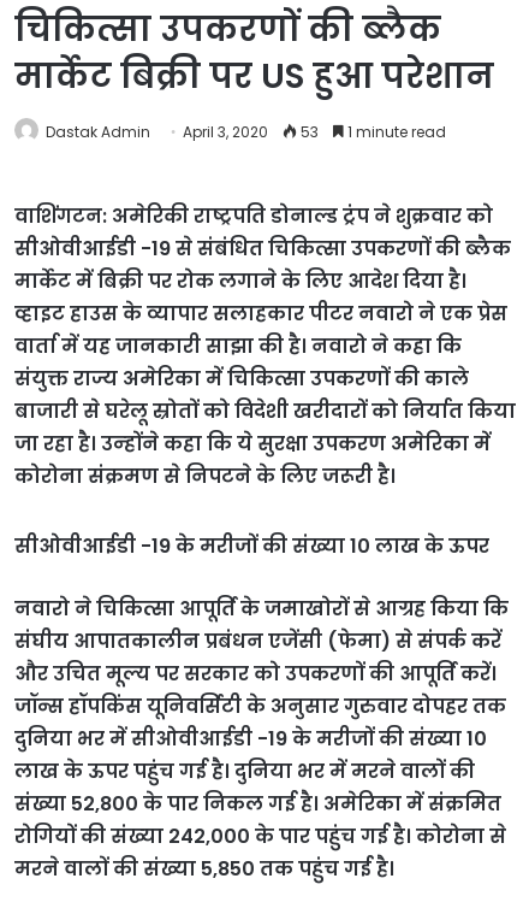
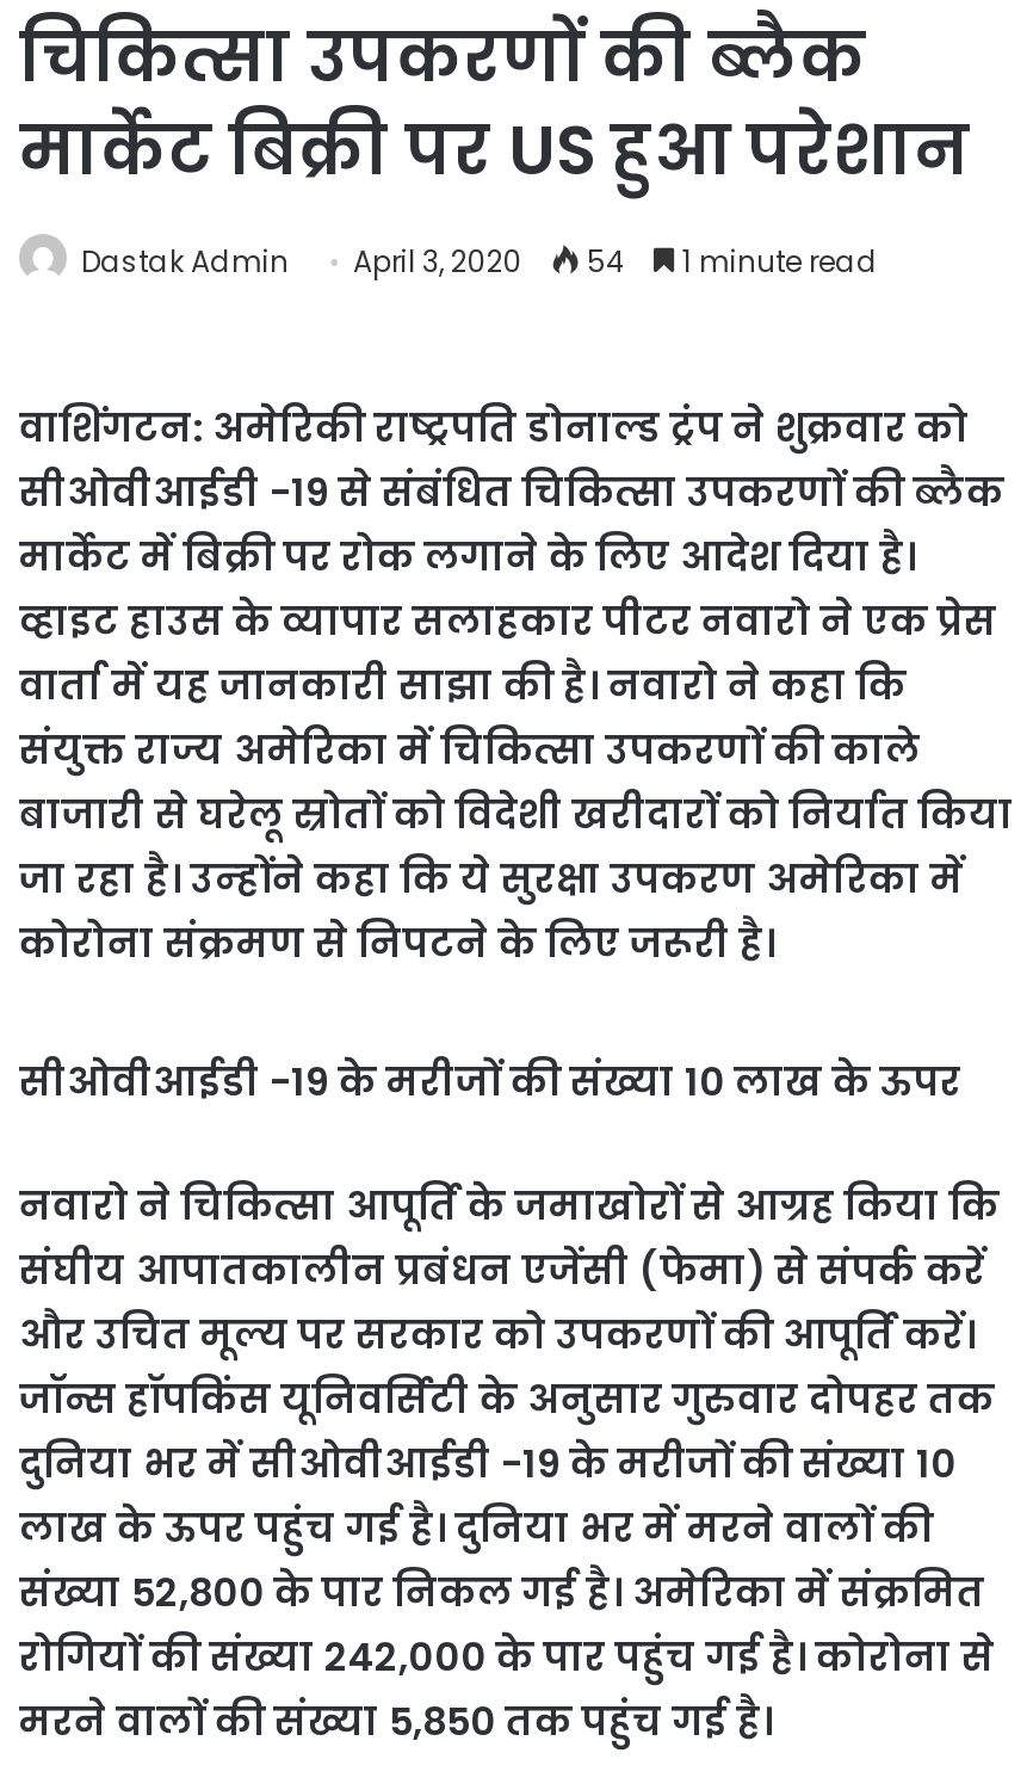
[46,122,446,142] Dastak Admin April 3, 2020 53 1 minute read -> [81,242,878,282] Dastak Admin April 3, 2020 54 1 minute read

